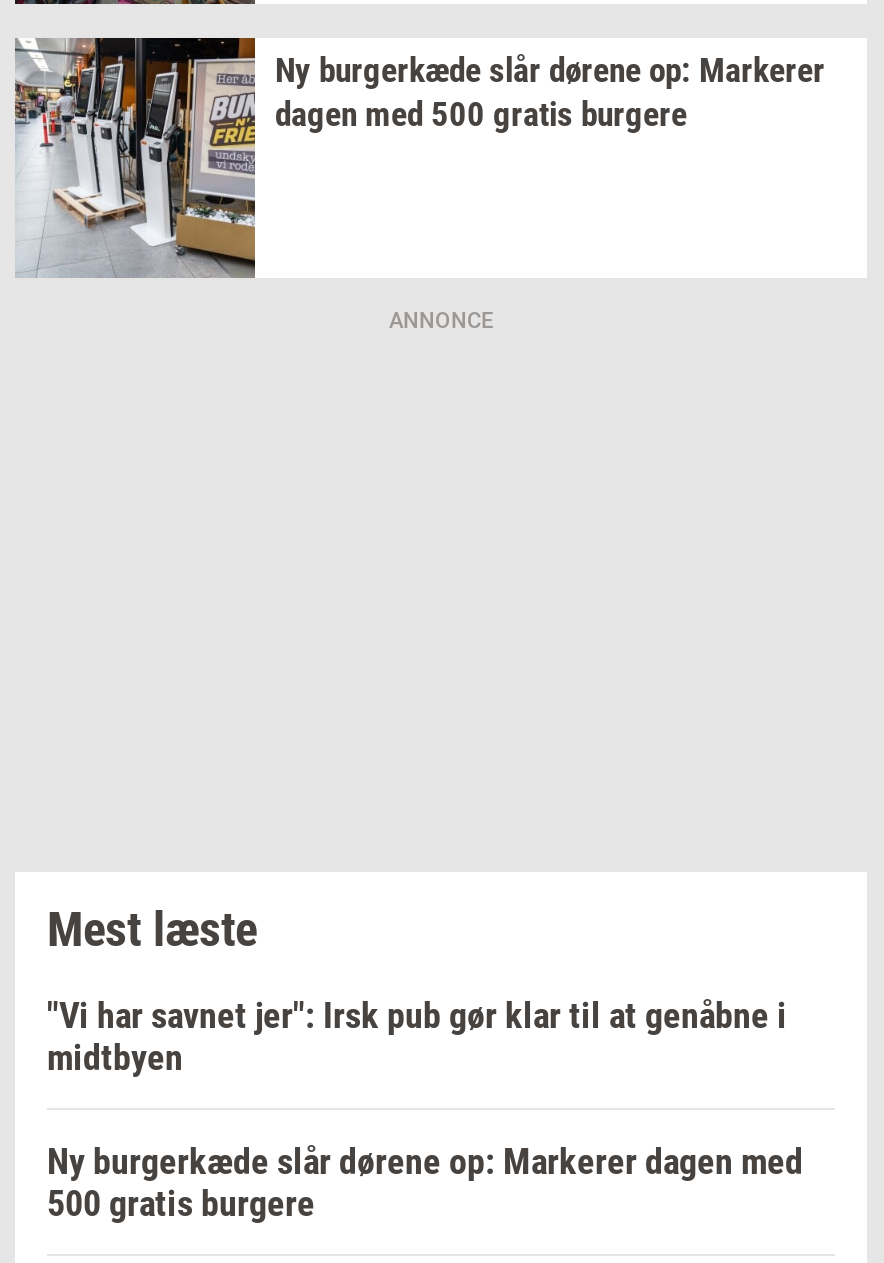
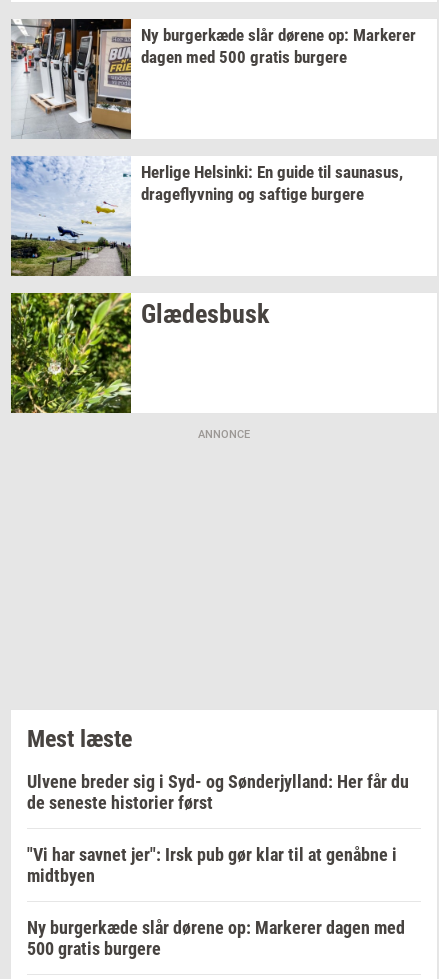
none -> [10,292,269,414] [image] | Glædesbusk
none -> [11,155,403,277] [image] | Herlige Helsinki: En guide til saunasus, | drageflyvning og saftige burgere
none -> [27,771,409,813] Ulvene breder sig i Syd- og Sønderjylland: Her får du | de seneste historier først

